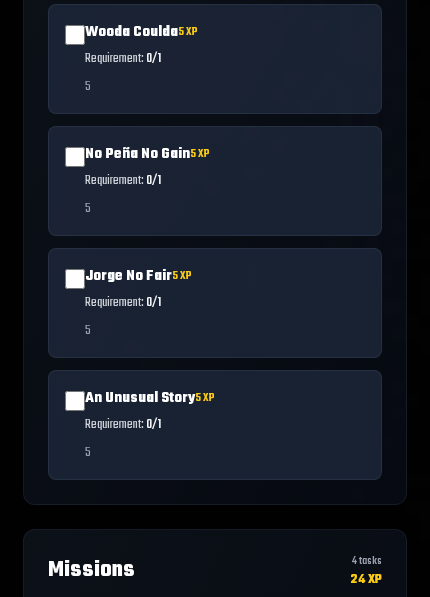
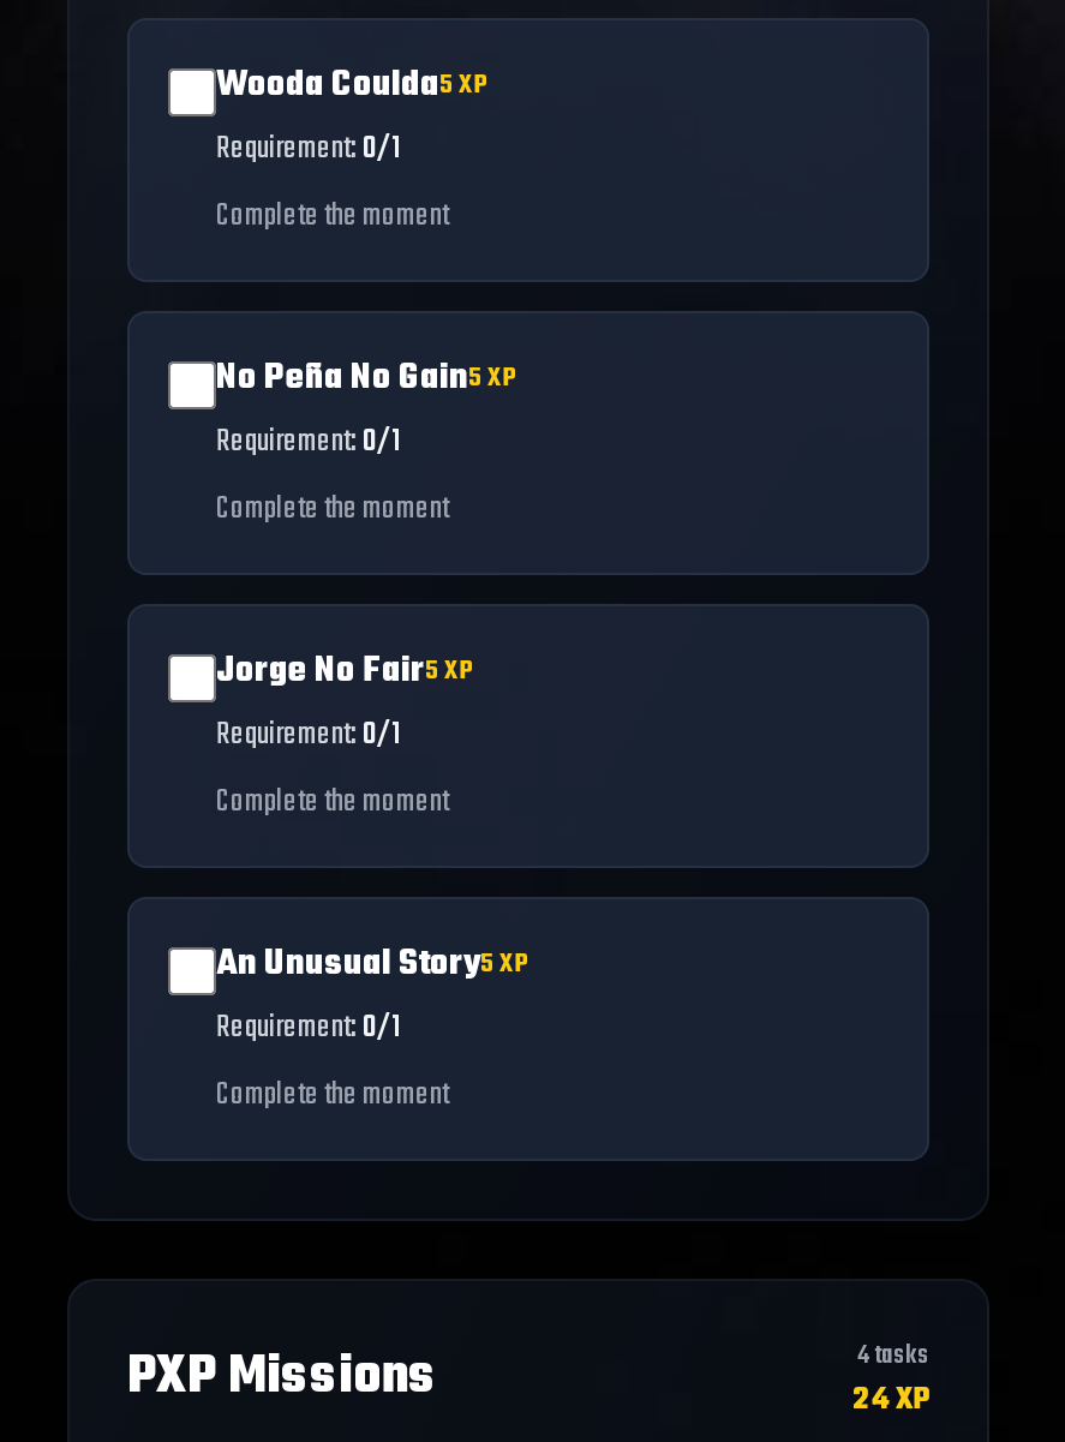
[85,77,91,97] 5 -> [216,193,449,241] Complete the moment
[85,199,91,219] 5 -> [216,486,449,534] Complete the moment
[85,321,91,341] 5 -> [216,779,449,827] Complete the moment
[85,443,91,463] 5 -> [216,1072,449,1120] Complete the moment
[48,553,135,587] Missions -> [127,1336,437,1418] PXP Missions

